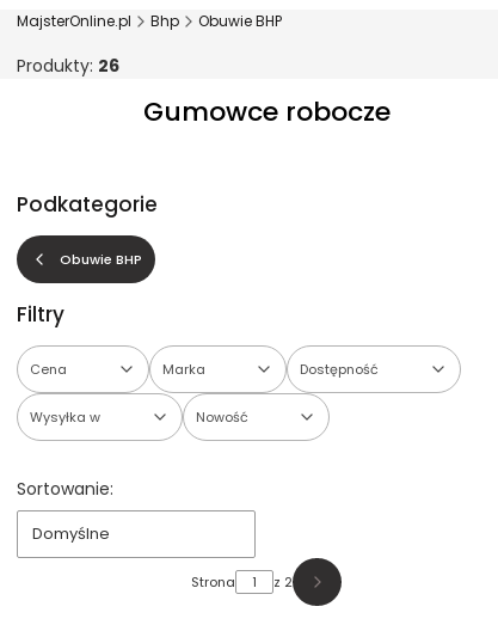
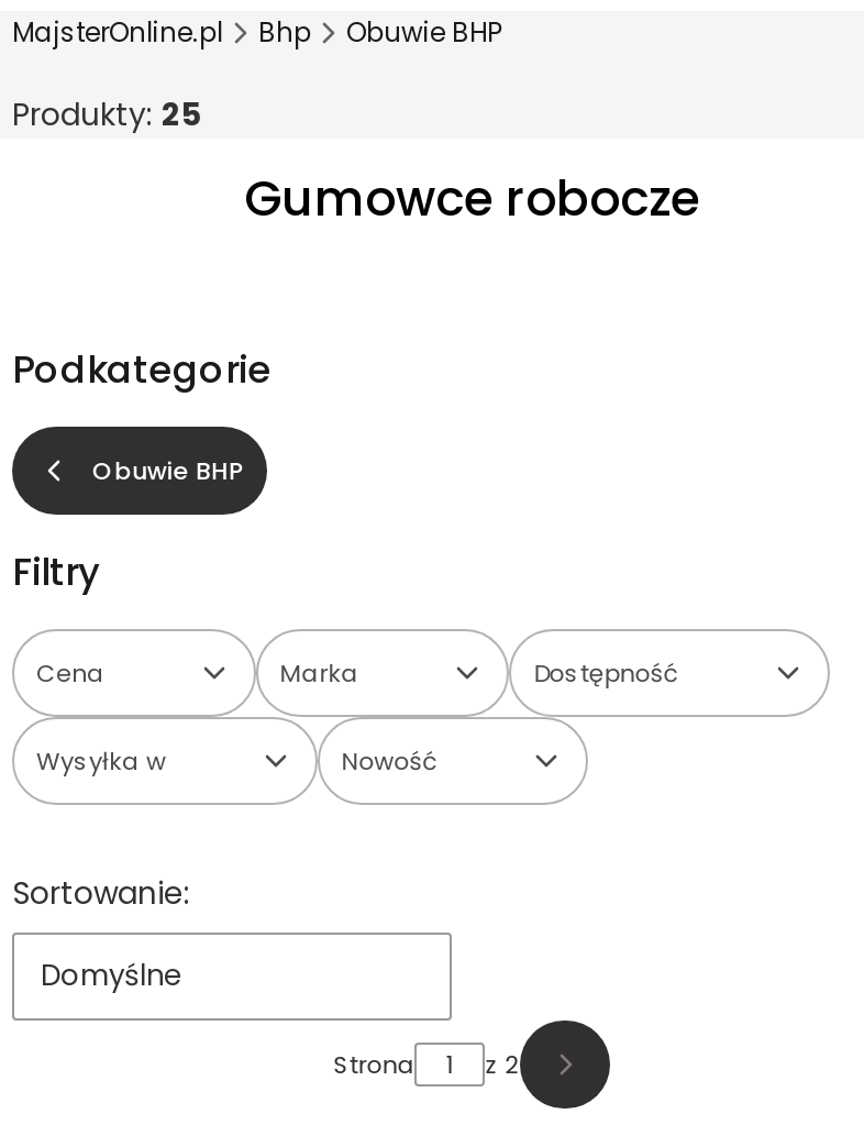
[17,54,119,78] Produkty: 26 -> [12,93,201,137] Produkty: 25

